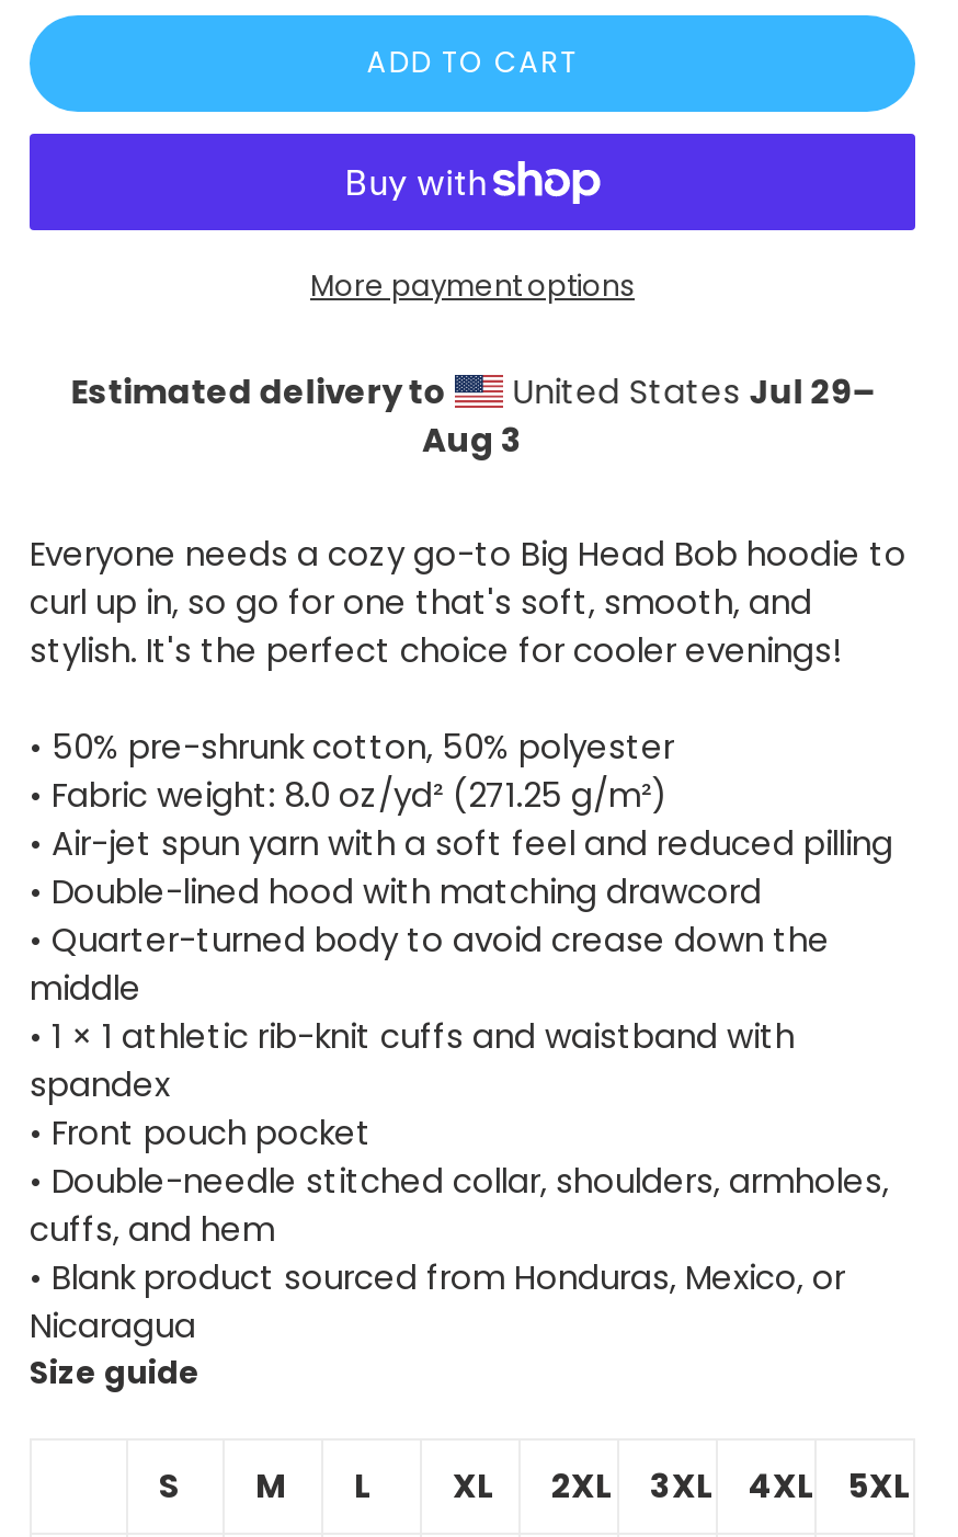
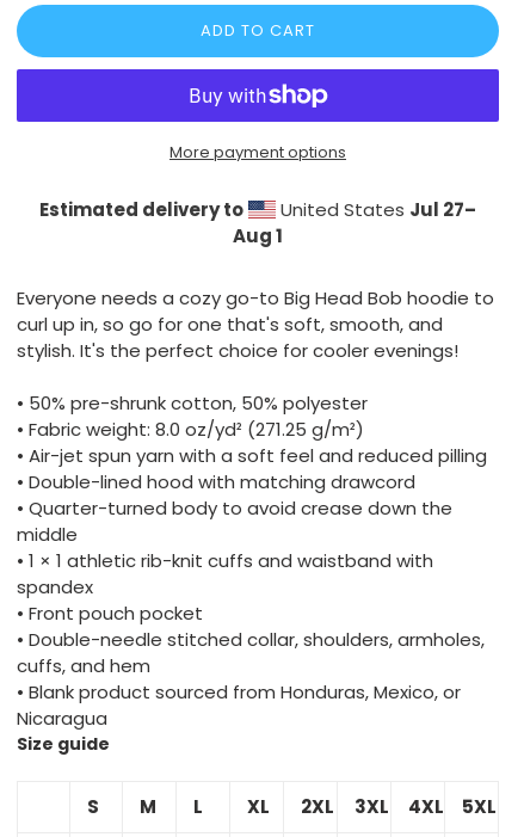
[504,368,874,414] United States Jul 29– -> [275,197,476,223] United States Jul 27–
[422,416,523,462] Aug 3 -> [233,224,283,249] Aug 1

